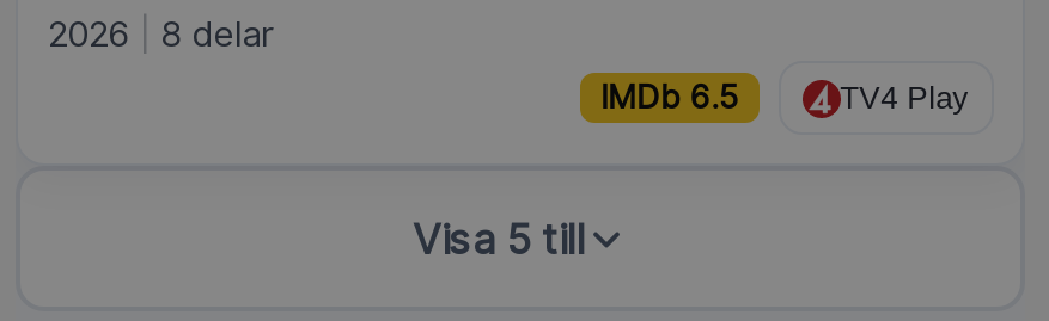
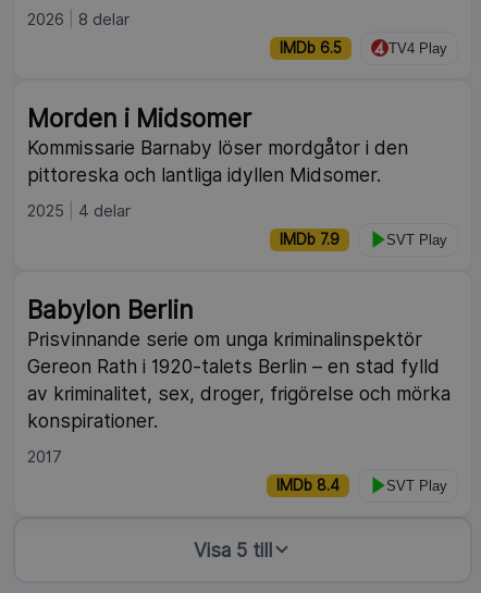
none -> [28,103,451,494] Morden i Midsomer | Kommissarie Barnaby löser mordgåtor i den | pittoreska och lantliga idyllen Midsomer. | 2025 | 4 delar | IMDb 7.9 | SVT Play | Babylon Berlin | Prisvinnande serie om unga kriminalinspektör | Gereon Rath i 1920-talets Berlin – en stad fylld | av kriminalitet, sex, droger, frigörelse och mörka | konspirationer. | 2017 | IMDb 8.4 | SVT Play

